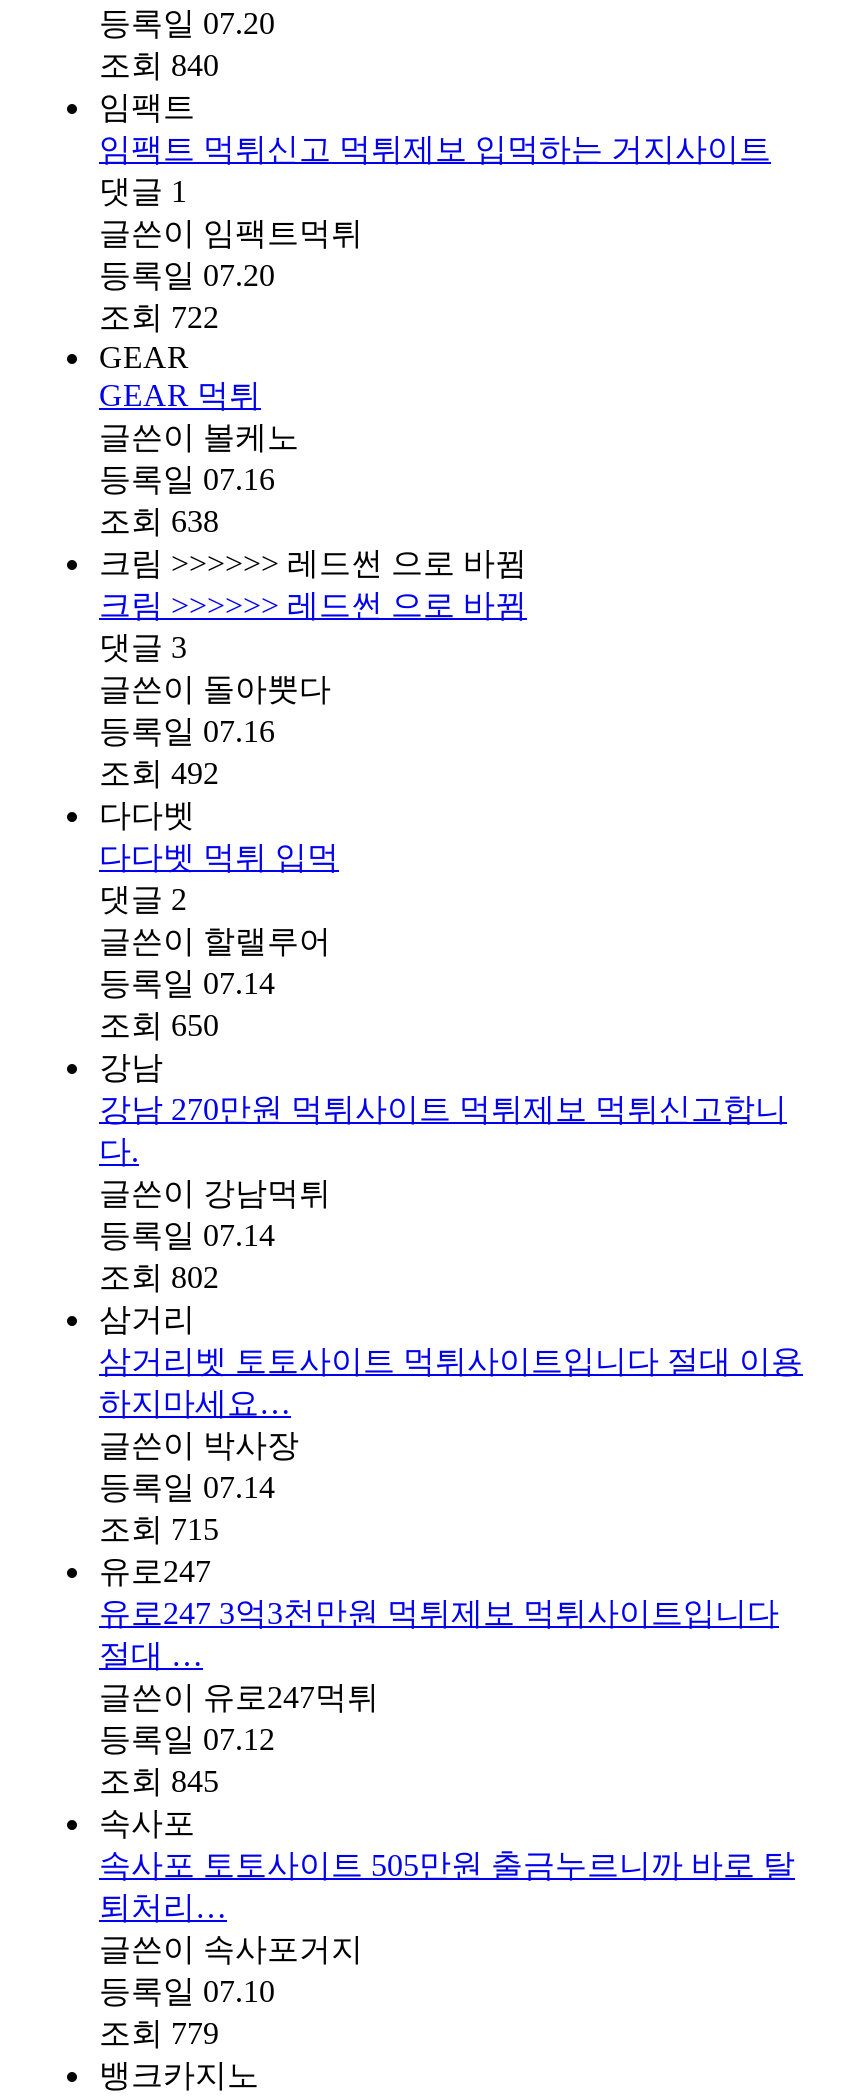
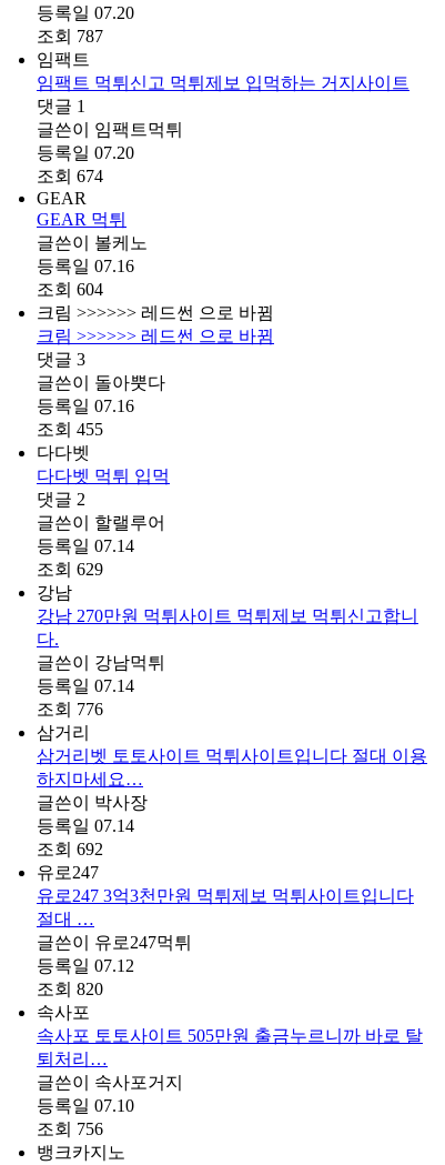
[99,48,219,82] 조회 840 -> [37,27,103,46] 조회 787
[99,300,219,334] 조회 722 -> [37,167,103,186] 조회 674
[99,504,219,538] 조회 638 -> [37,280,103,299] 조회 604
[99,756,219,790] 조회 492 -> [37,420,103,439] 조회 455
[99,1008,219,1042] 조회 650 -> [37,560,103,579] 조회 629
[99,1260,219,1294] 조회 802 -> [37,700,103,719] 조회 776
[99,1512,219,1546] 조회 715 -> [37,840,103,859] 조회 692
[99,1764,219,1798] 조회 845 -> [37,980,103,999] 조회 820
[99,2016,219,2050] 조회 779 -> [37,1120,103,1139] 조회 756

